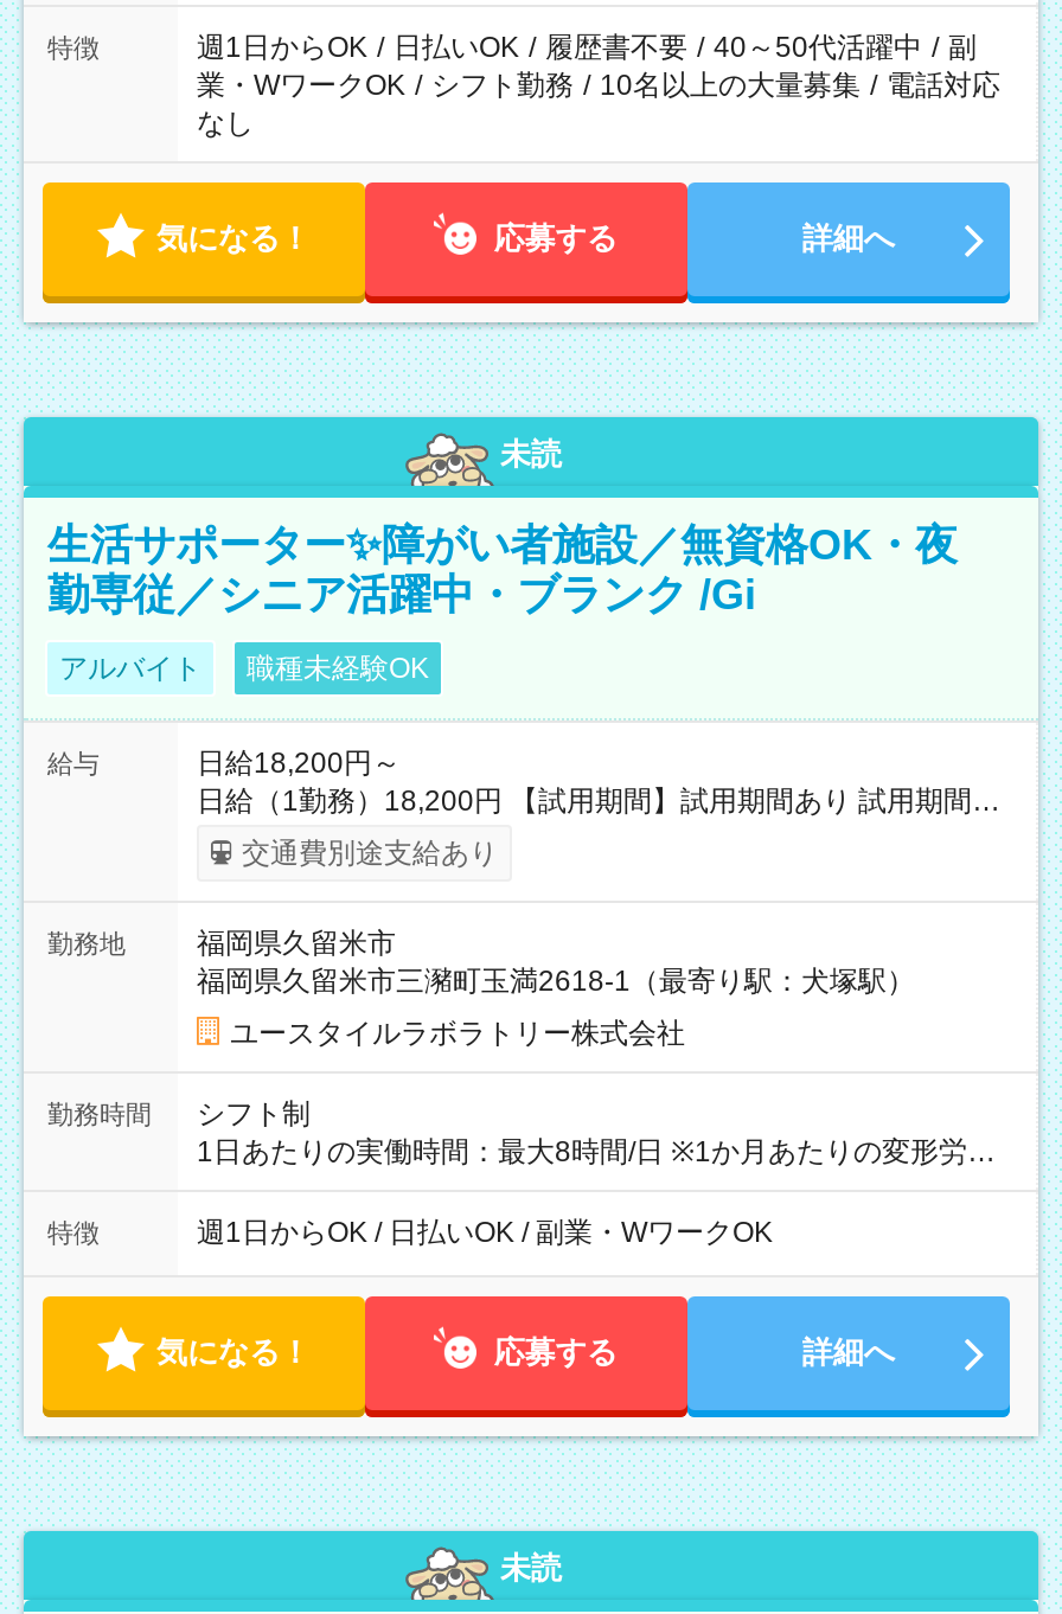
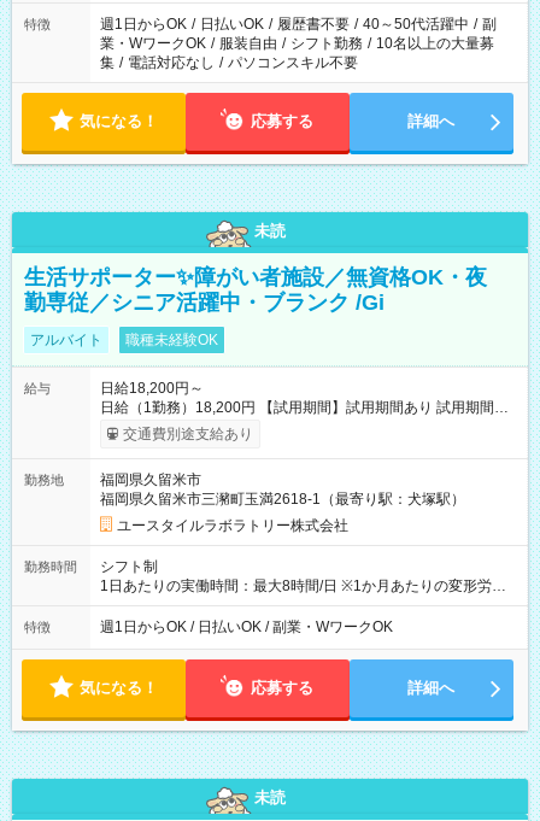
[197,69,1000,140] 業・WワークOK / シフト勤務 / 10名以上の大量募集 / 電話対応 | なし -> [100,35,494,71] 業・WワークOK / 服装自由 / シフト勤務 / 10名以上の大量募 | 集 / 電話対応なし / パソコンスキル不要

